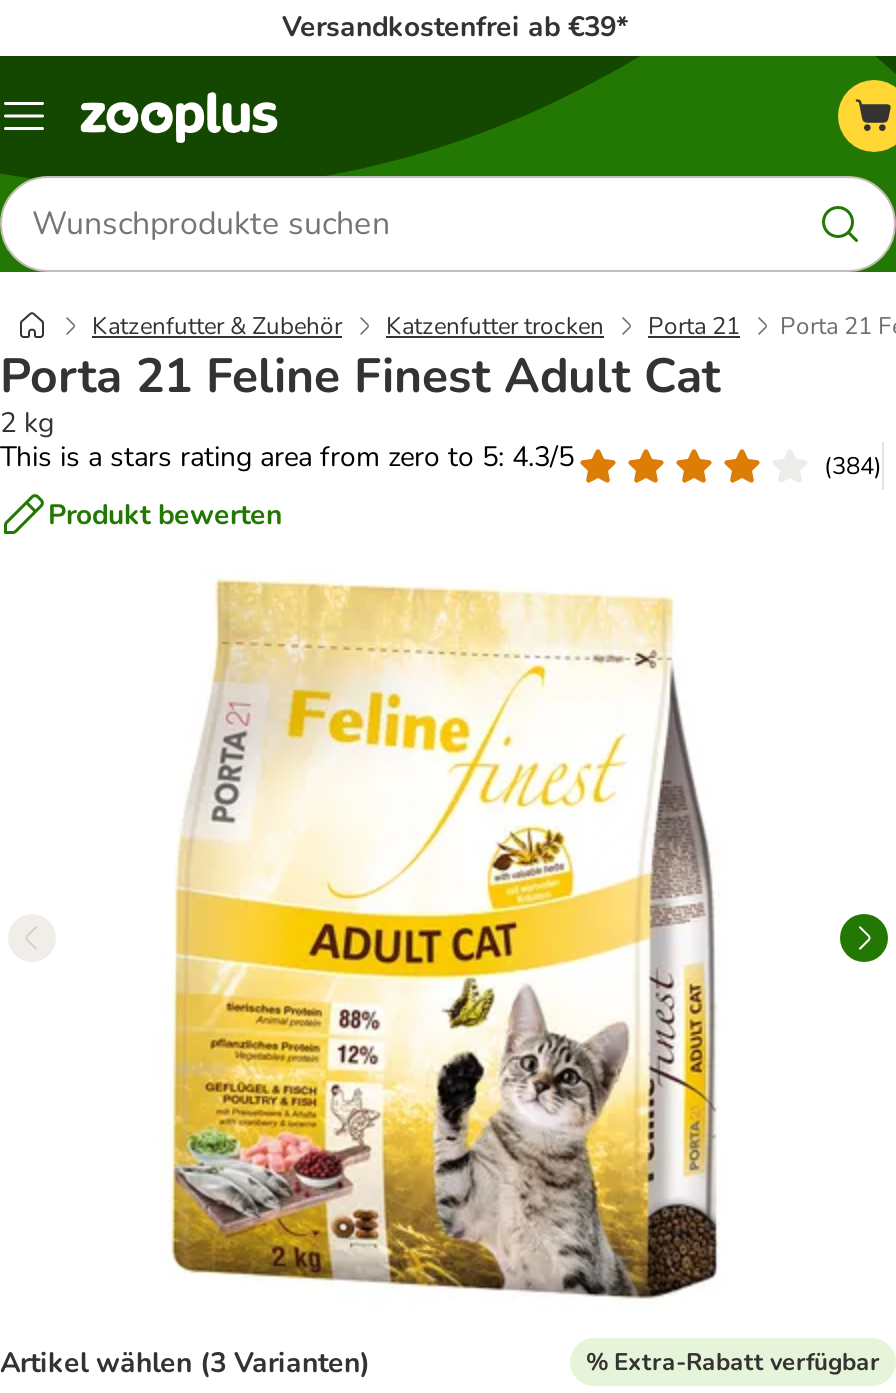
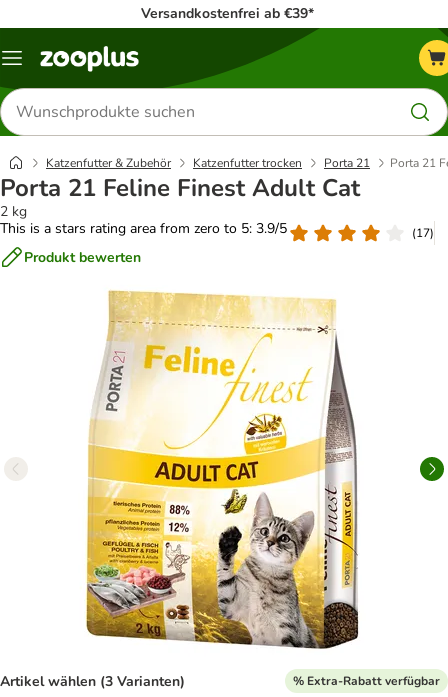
[0,438,574,476] This is a stars rating area from zero to 5: 4.3/5 -> [0,219,287,238] This is a stars rating area from zero to 5: 3.9/5
[824,449,882,481] (384) -> [412,224,434,240] (17)

